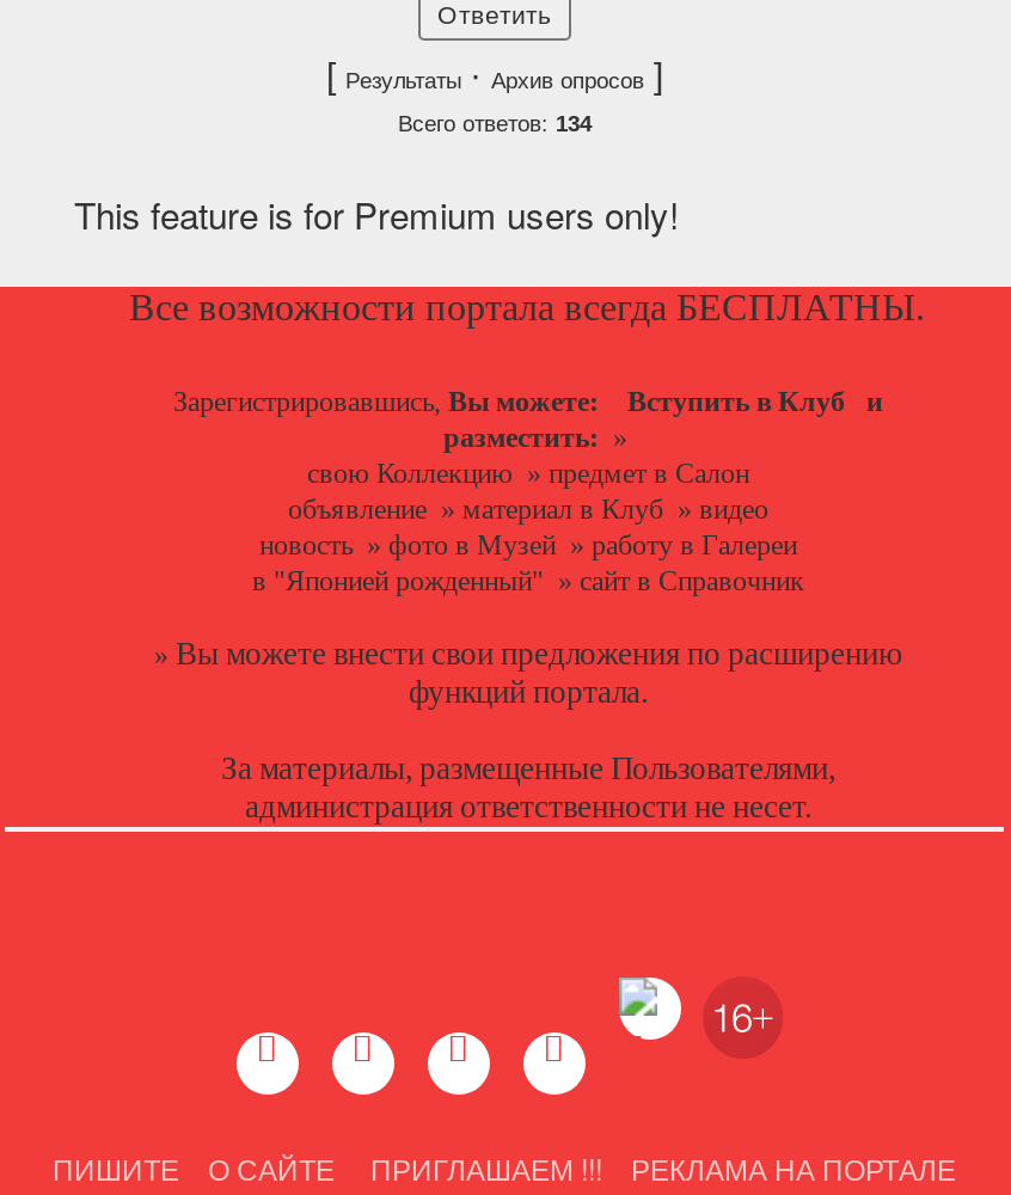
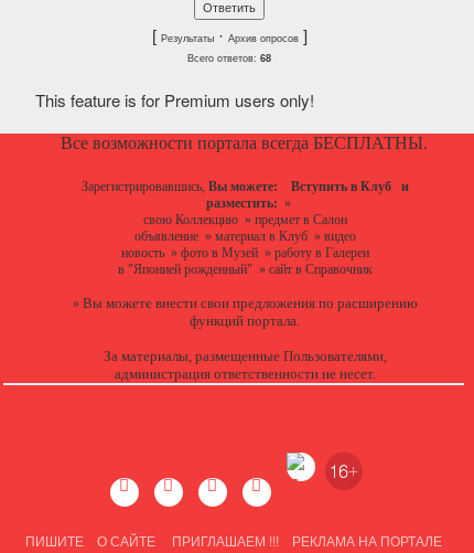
[398,112,592,136] Всего ответов: 134 -> [187,53,271,64] Всего ответов: 68

